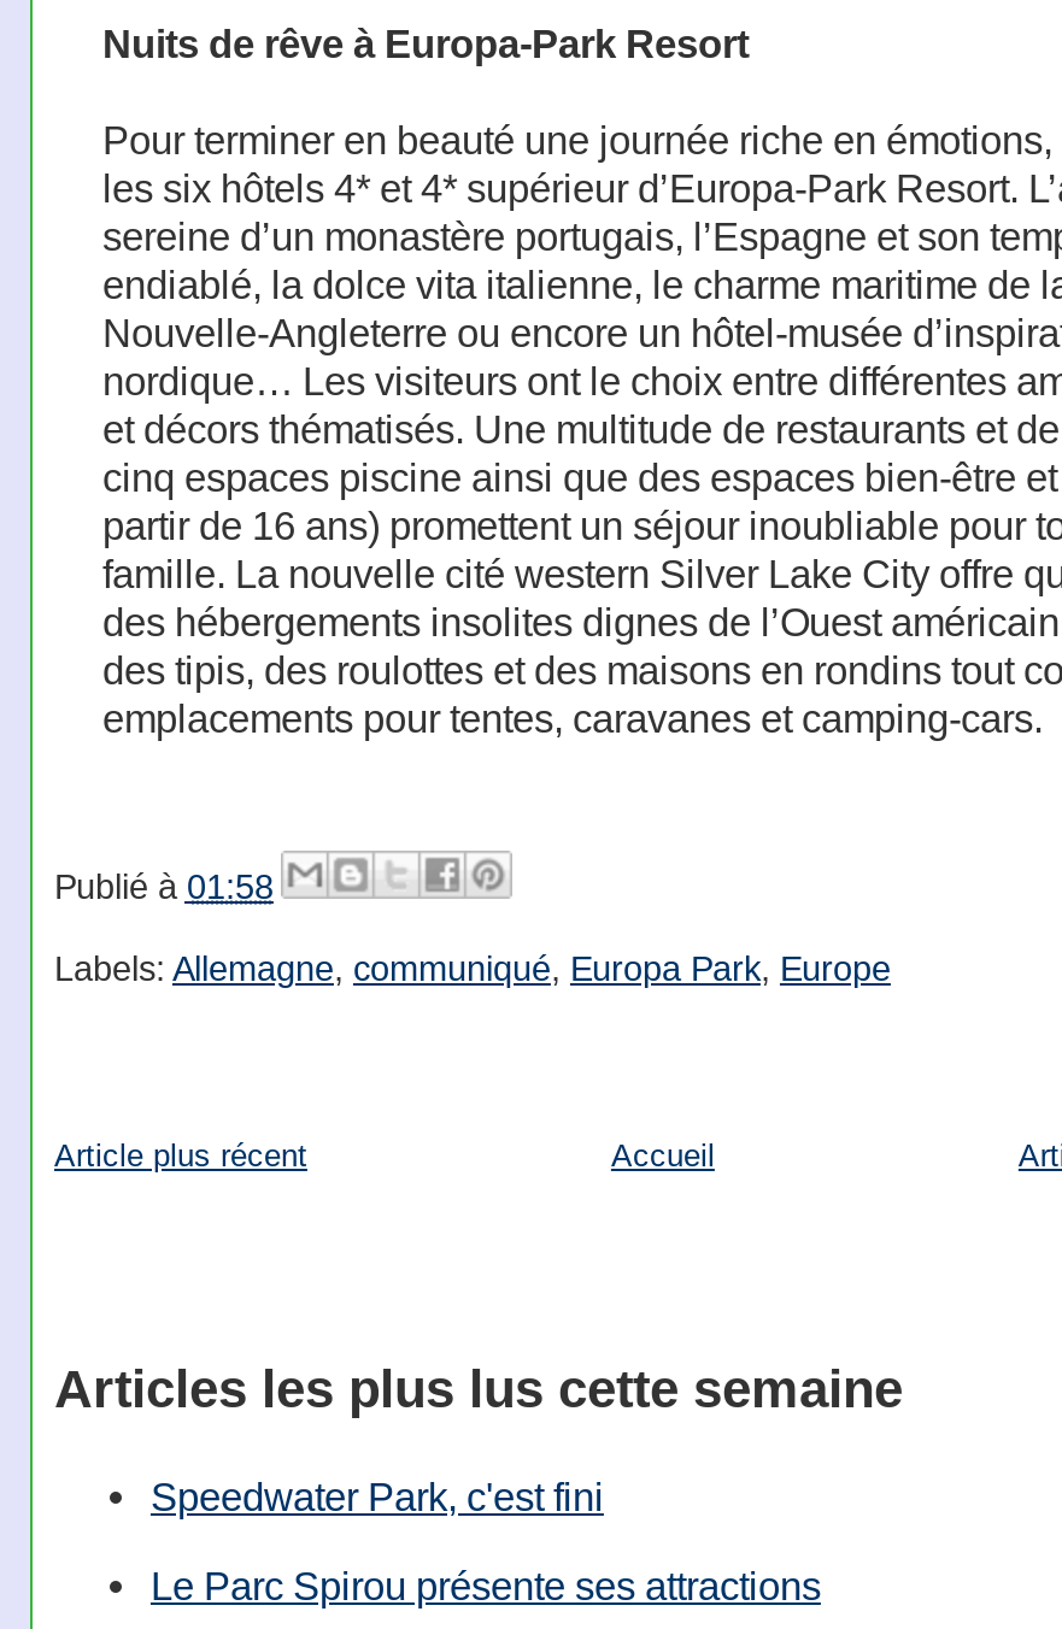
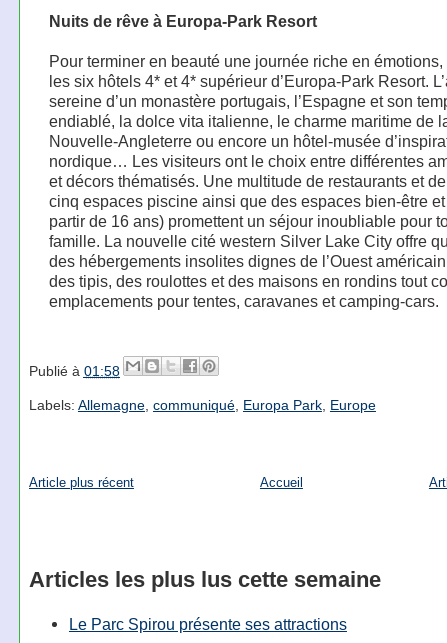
[151,1475,604,1518] Speedwater Park, c'est fini -> none

